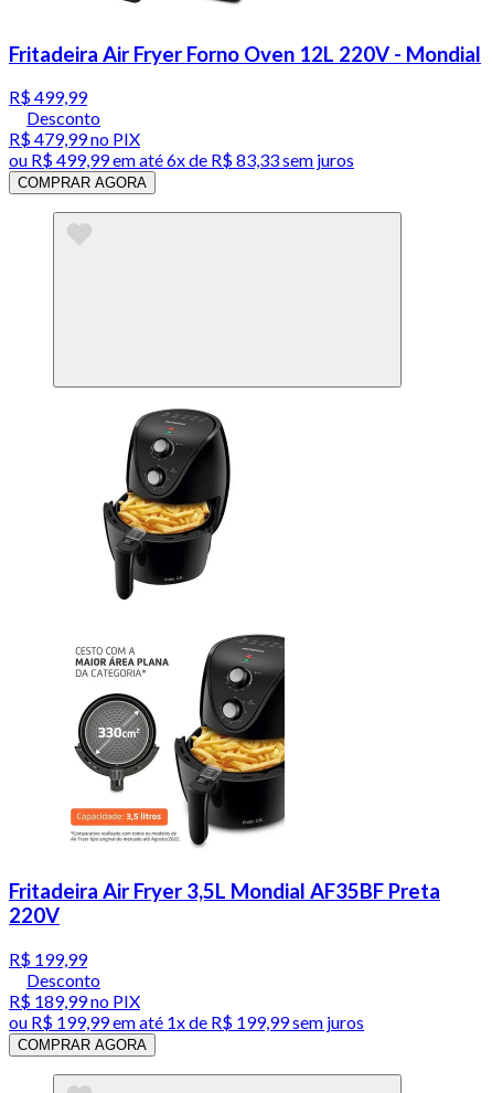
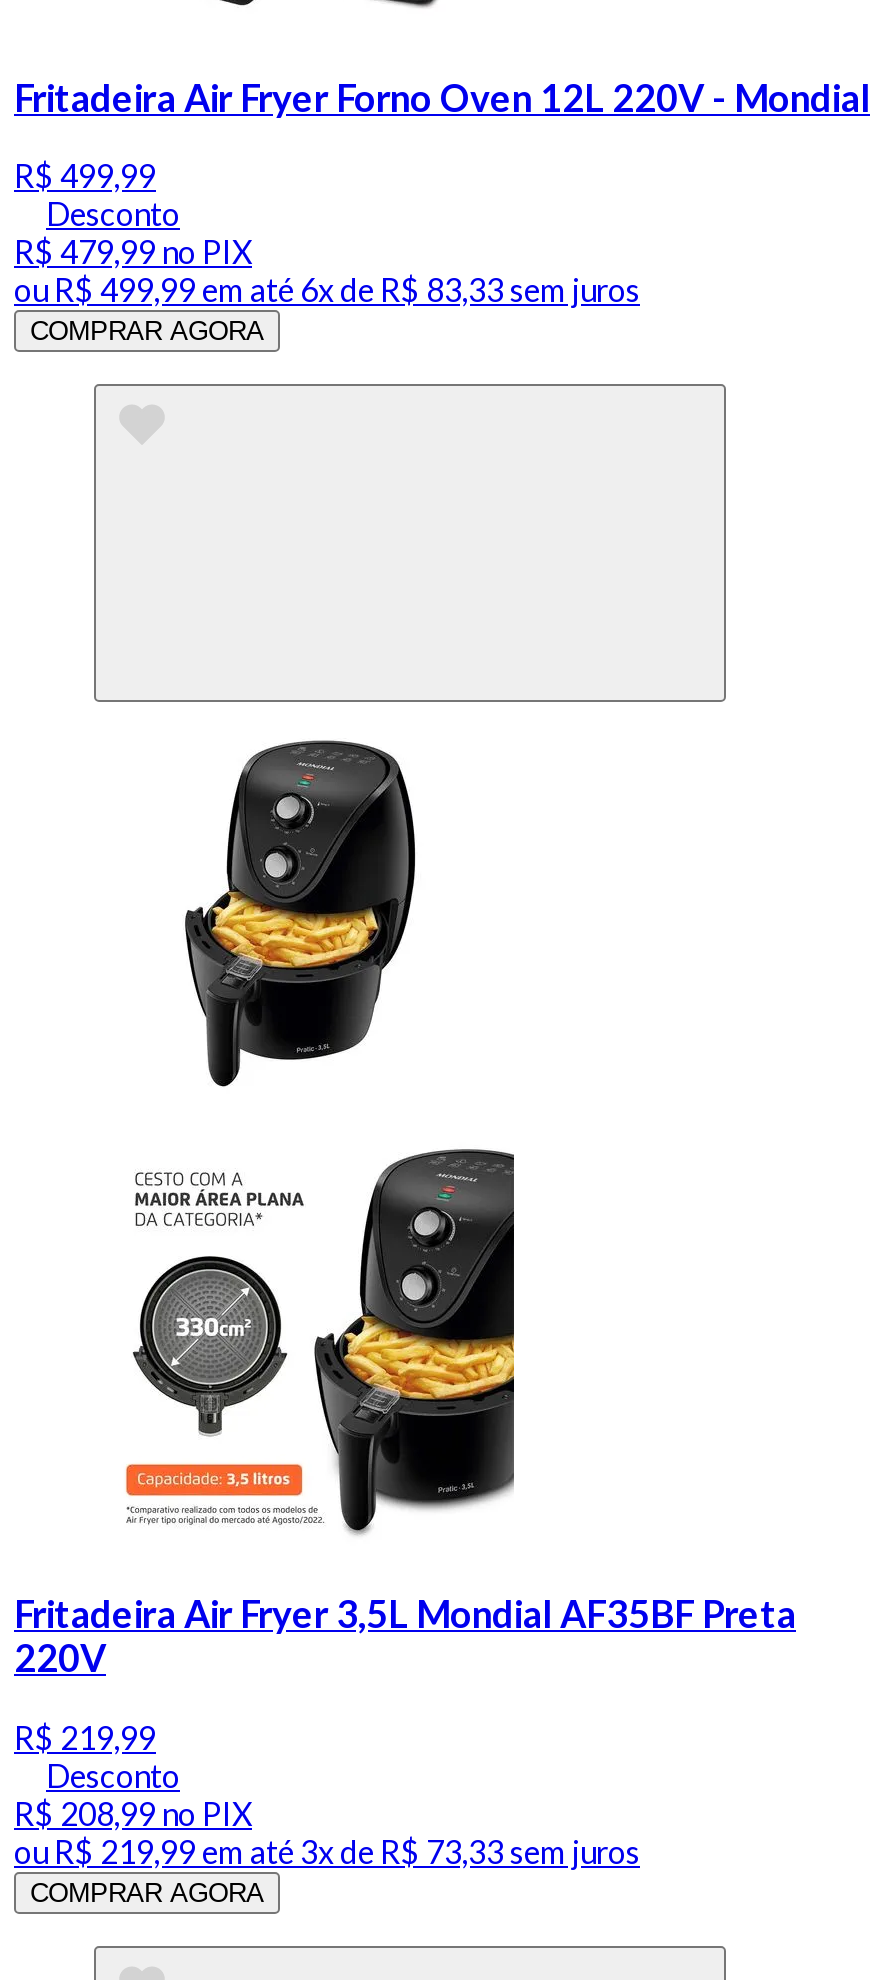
[9,948,87,969] R$ 199,99 -> [14,1718,156,1756] R$ 219,99
[9,990,140,1011] R$ 189,99no PIX -> [14,1794,252,1832] R$ 208,99no PIX
[9,1011,364,1032] ouR$ 199,99em até 1x de R$ 199,99 sem juros -> [14,1832,640,1870] ouR$ 219,99em até 3x de R$ 73,33 sem juros

